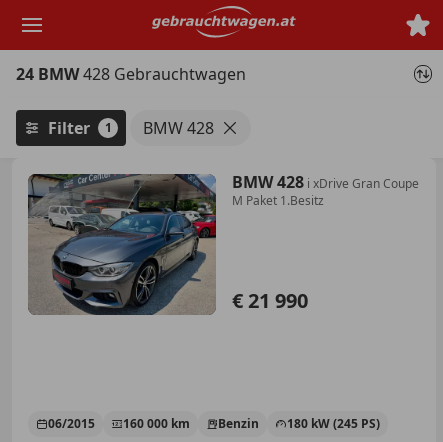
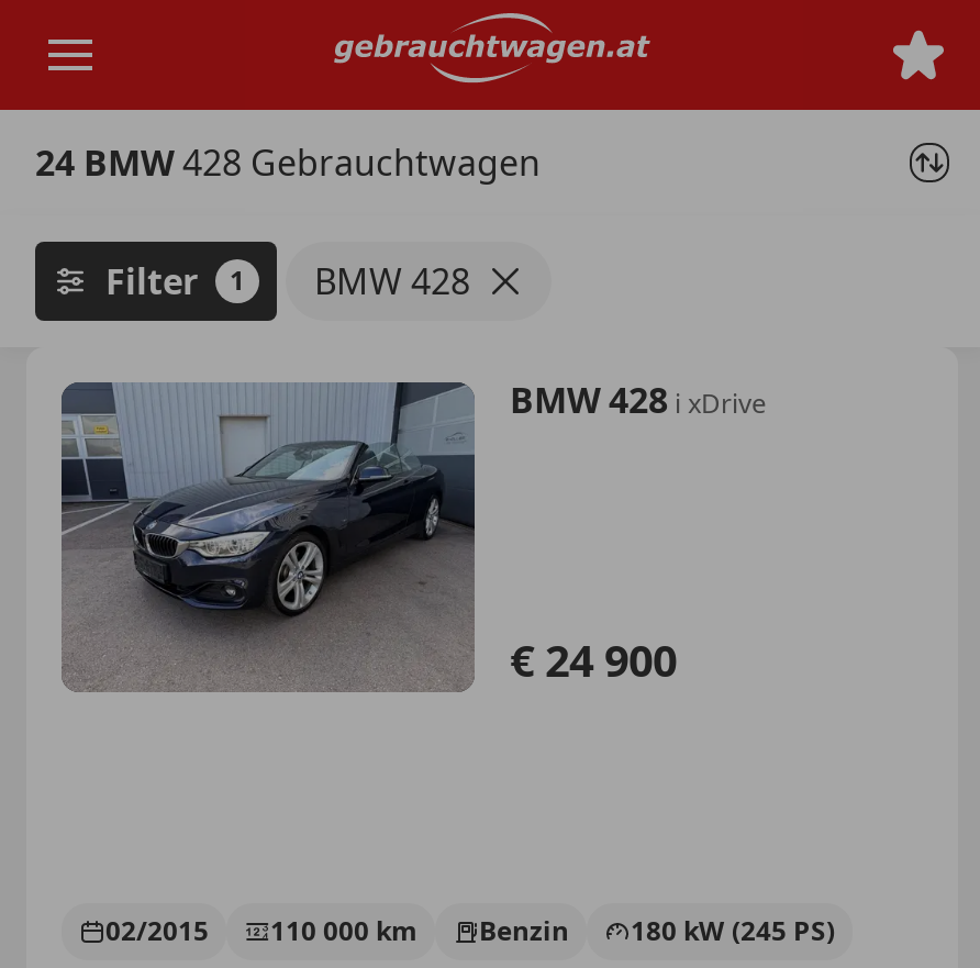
[28,171,419,315] [image] | BMW 428 i xDrive Gran Coupe | M Paket 1.Besitz -> [62,376,767,690] [image] | BMW 428 i xDrive
[232,287,308,314] € 21 990 -> [510,631,677,690] € 24 900
[48,415,95,432] 06/2015 -> [105,912,209,949] 02/2015
[123,415,190,432] 160 000 km -> [270,912,417,949] 110 000 km

